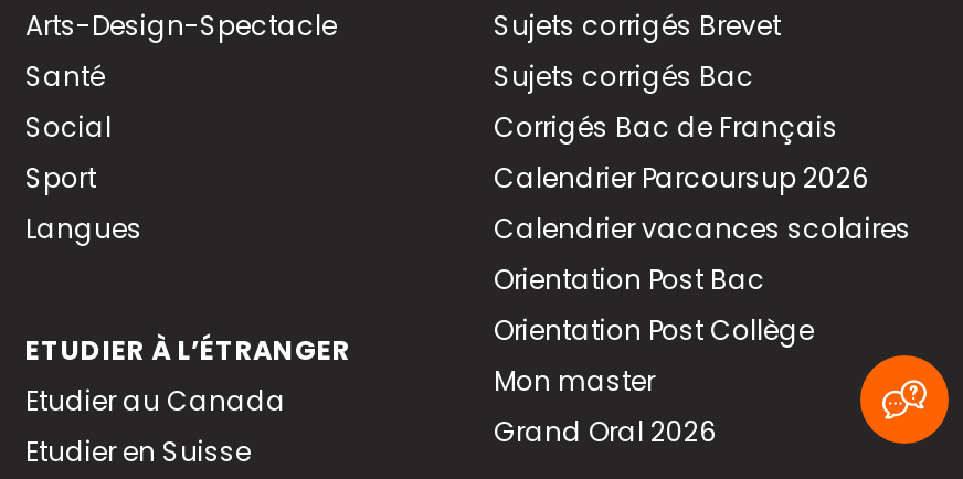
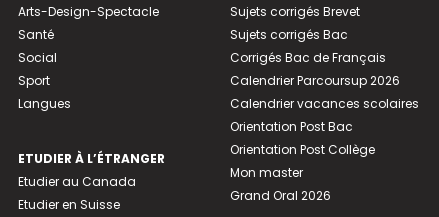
[858,353,951,446] [image] -> none

